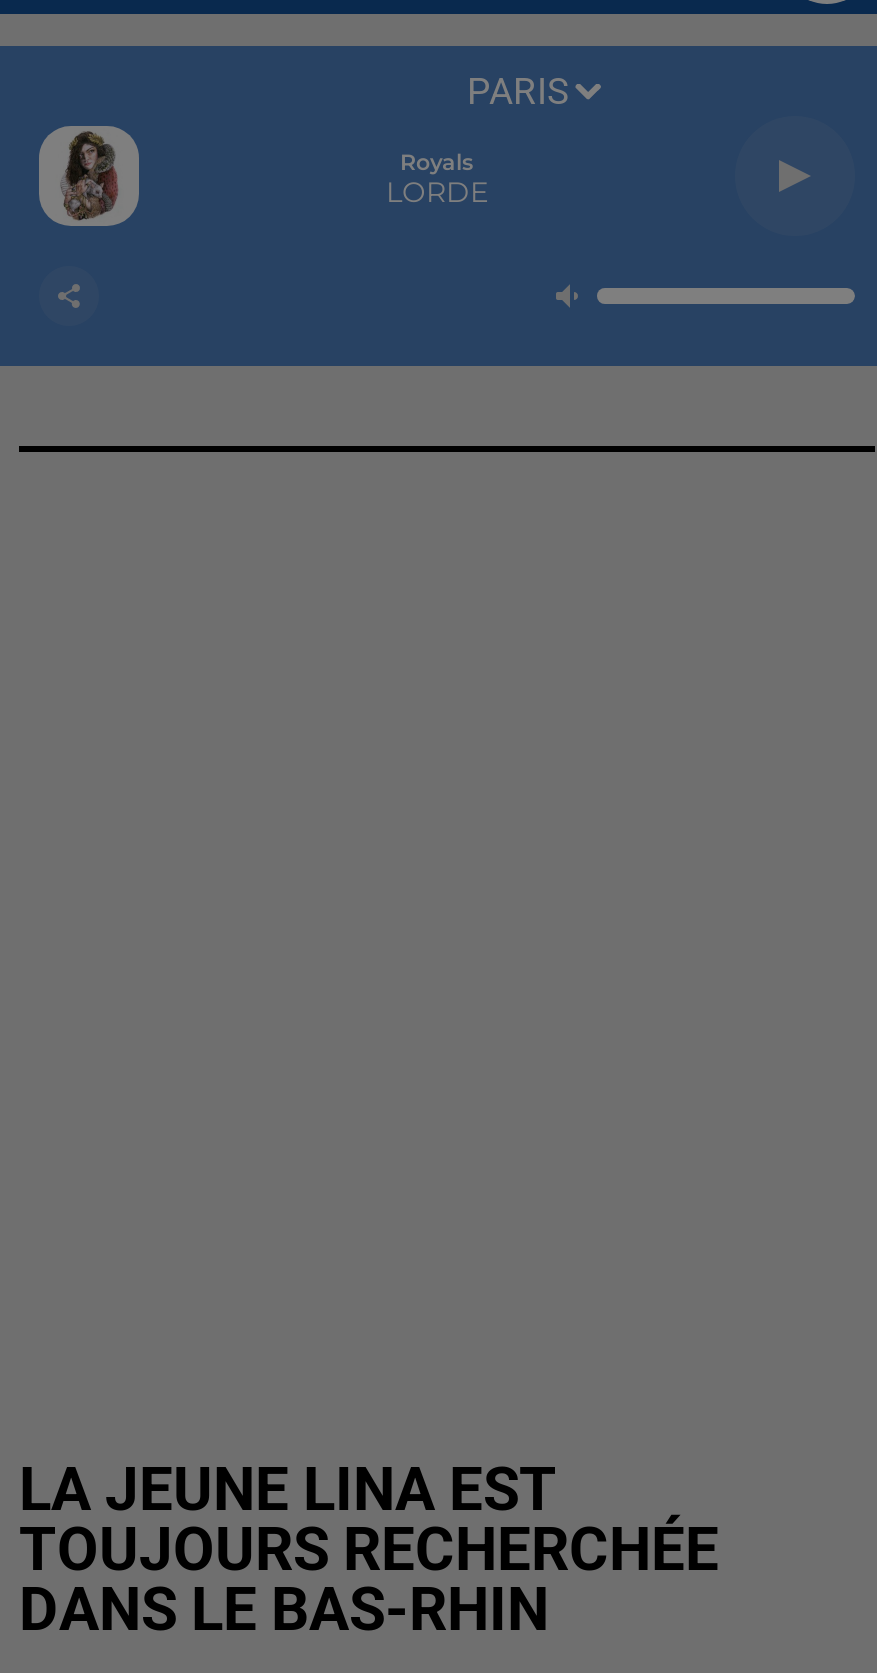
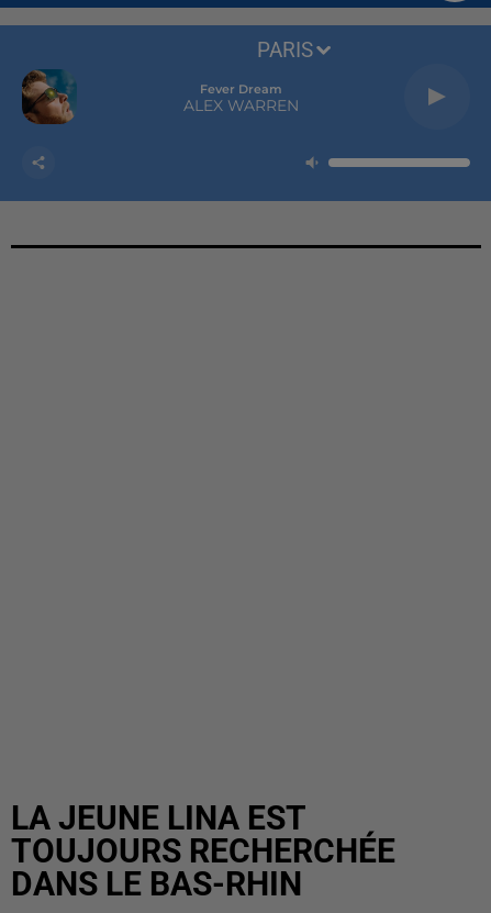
[37,124,141,228] [image] -> [21,68,77,125] [image]
[386,148,488,210] Royals | LORDE -> [183,81,298,115] Fever Dream | ALEX WARREN

